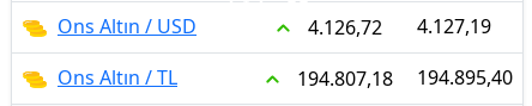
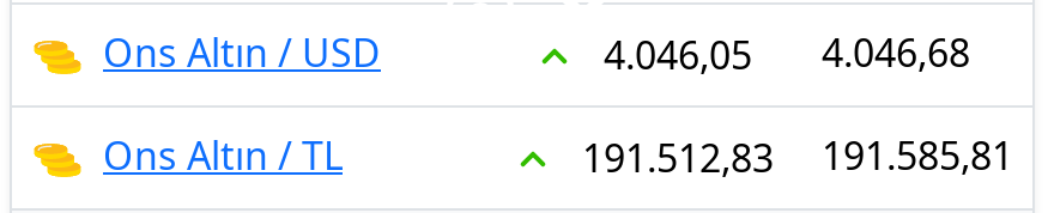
[308,14,382,40] 4.126,72 -> [604,29,752,81] 4.046,05
[417,13,491,39] 4.127,19 -> [822,26,970,79] 4.046,68
[297,66,393,92] 194.807,18 -> [582,132,774,184] 191.512,83
[417,64,513,90] 194.895,40 -> [822,129,1013,182] 191.585,81

